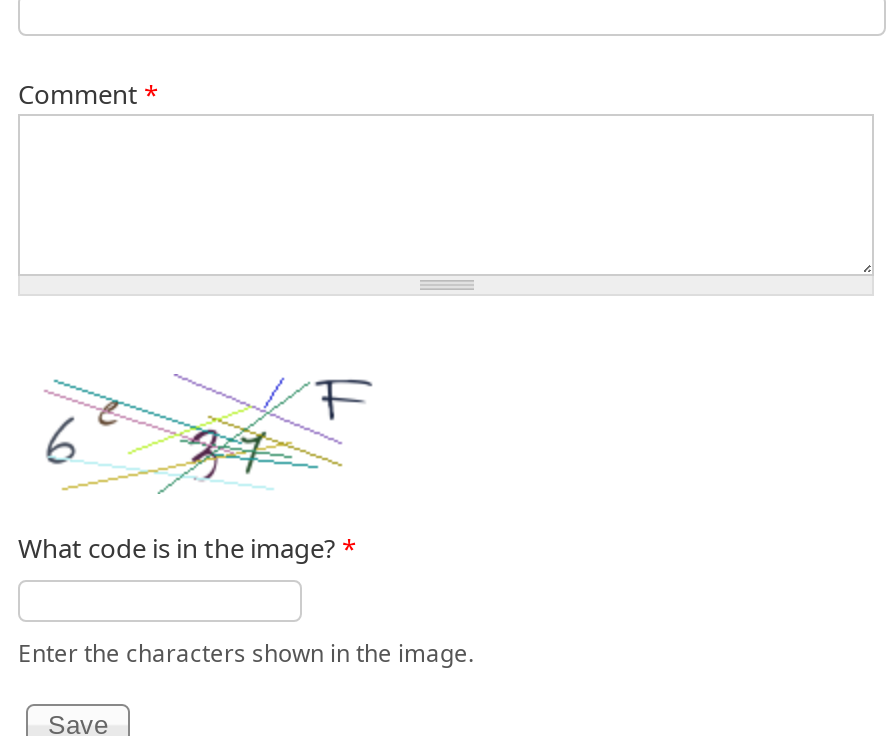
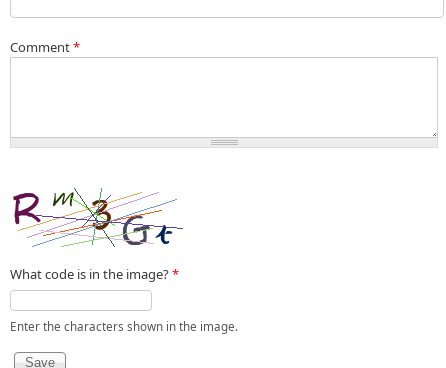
[24,372,374,496] [image] -> [12,187,187,248] [image]

